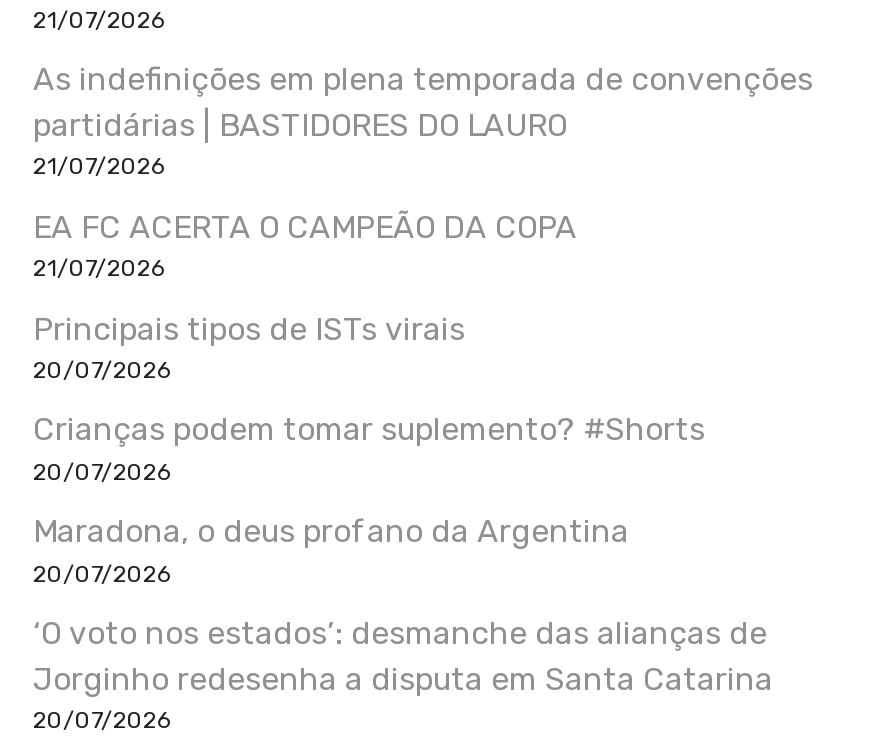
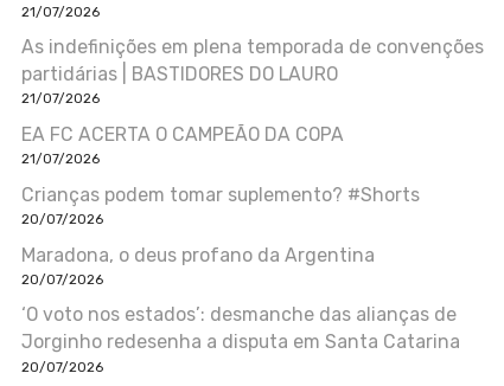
[33,309,465,384] Principais tipos de ISTs virais | 20/07/2026 -> none

